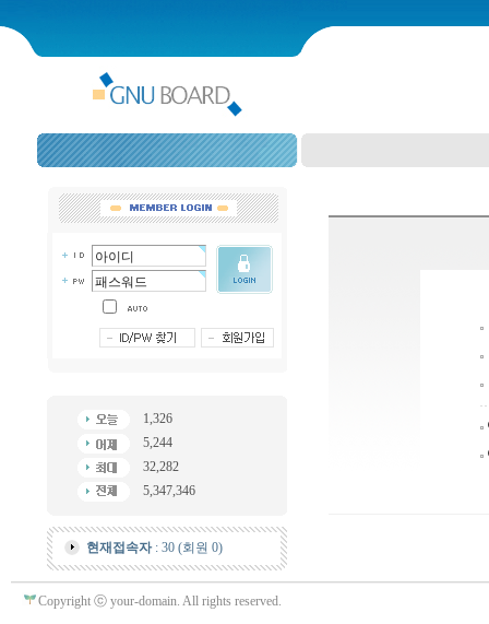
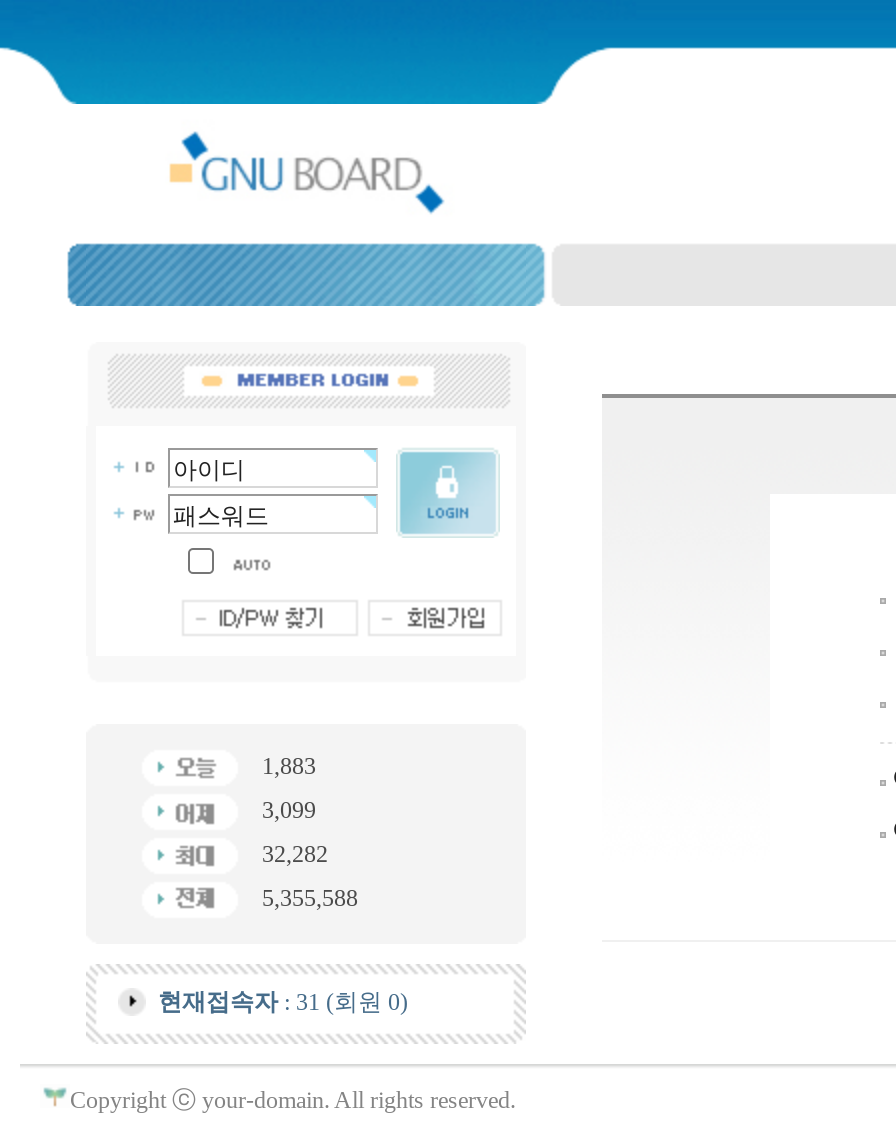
[143,411,172,426] 1,326 -> [262,752,316,780] 1,883
[143,435,172,450] 5,244 -> [262,796,316,824] 3,099
[143,483,195,498] 5,347,346 -> [262,884,358,912] 5,355,588
[86,540,223,555] 현재접속자: 30 (회원 0) -> [158,988,408,1016] 현재접속자: 31 (회원 0)

